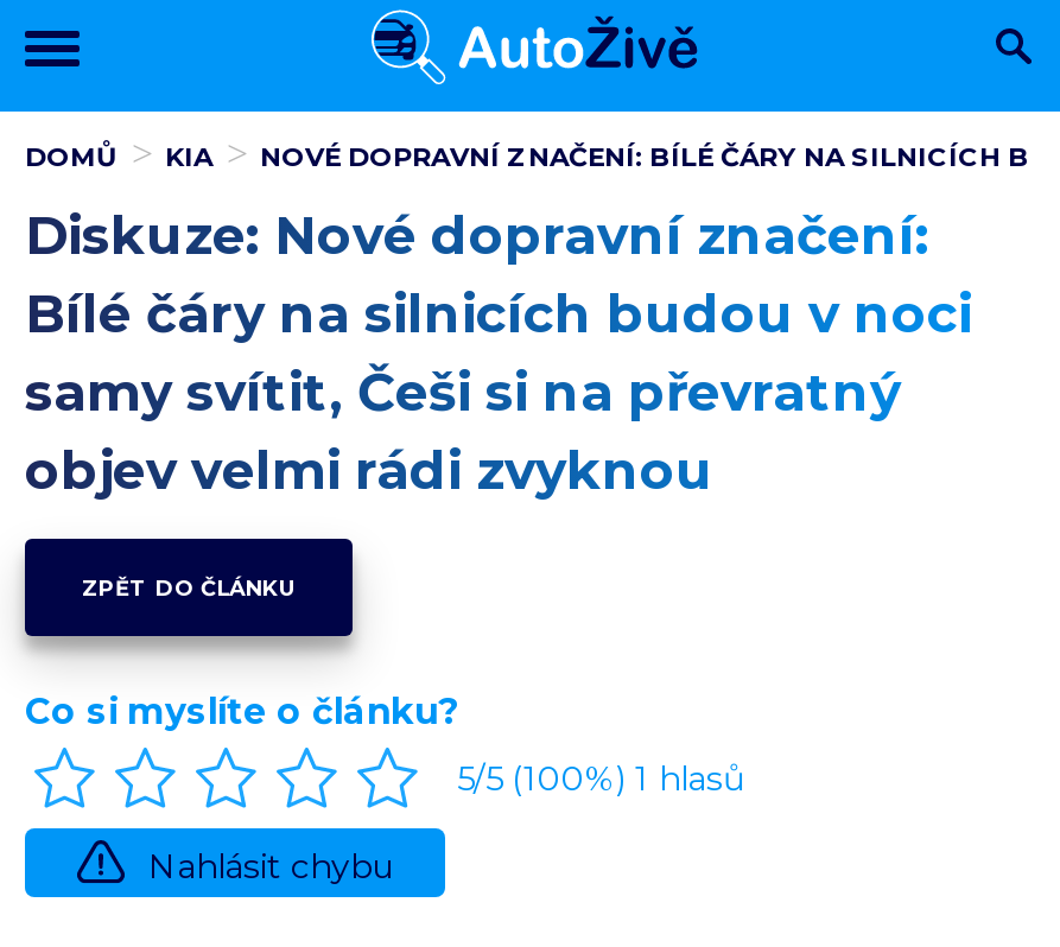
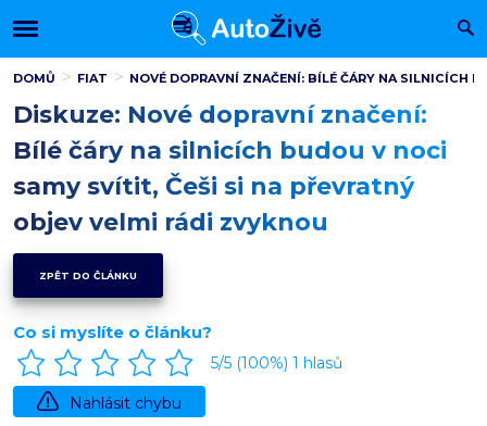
[165,140,212,173] KIA -> [77,71,108,86] FIAT

